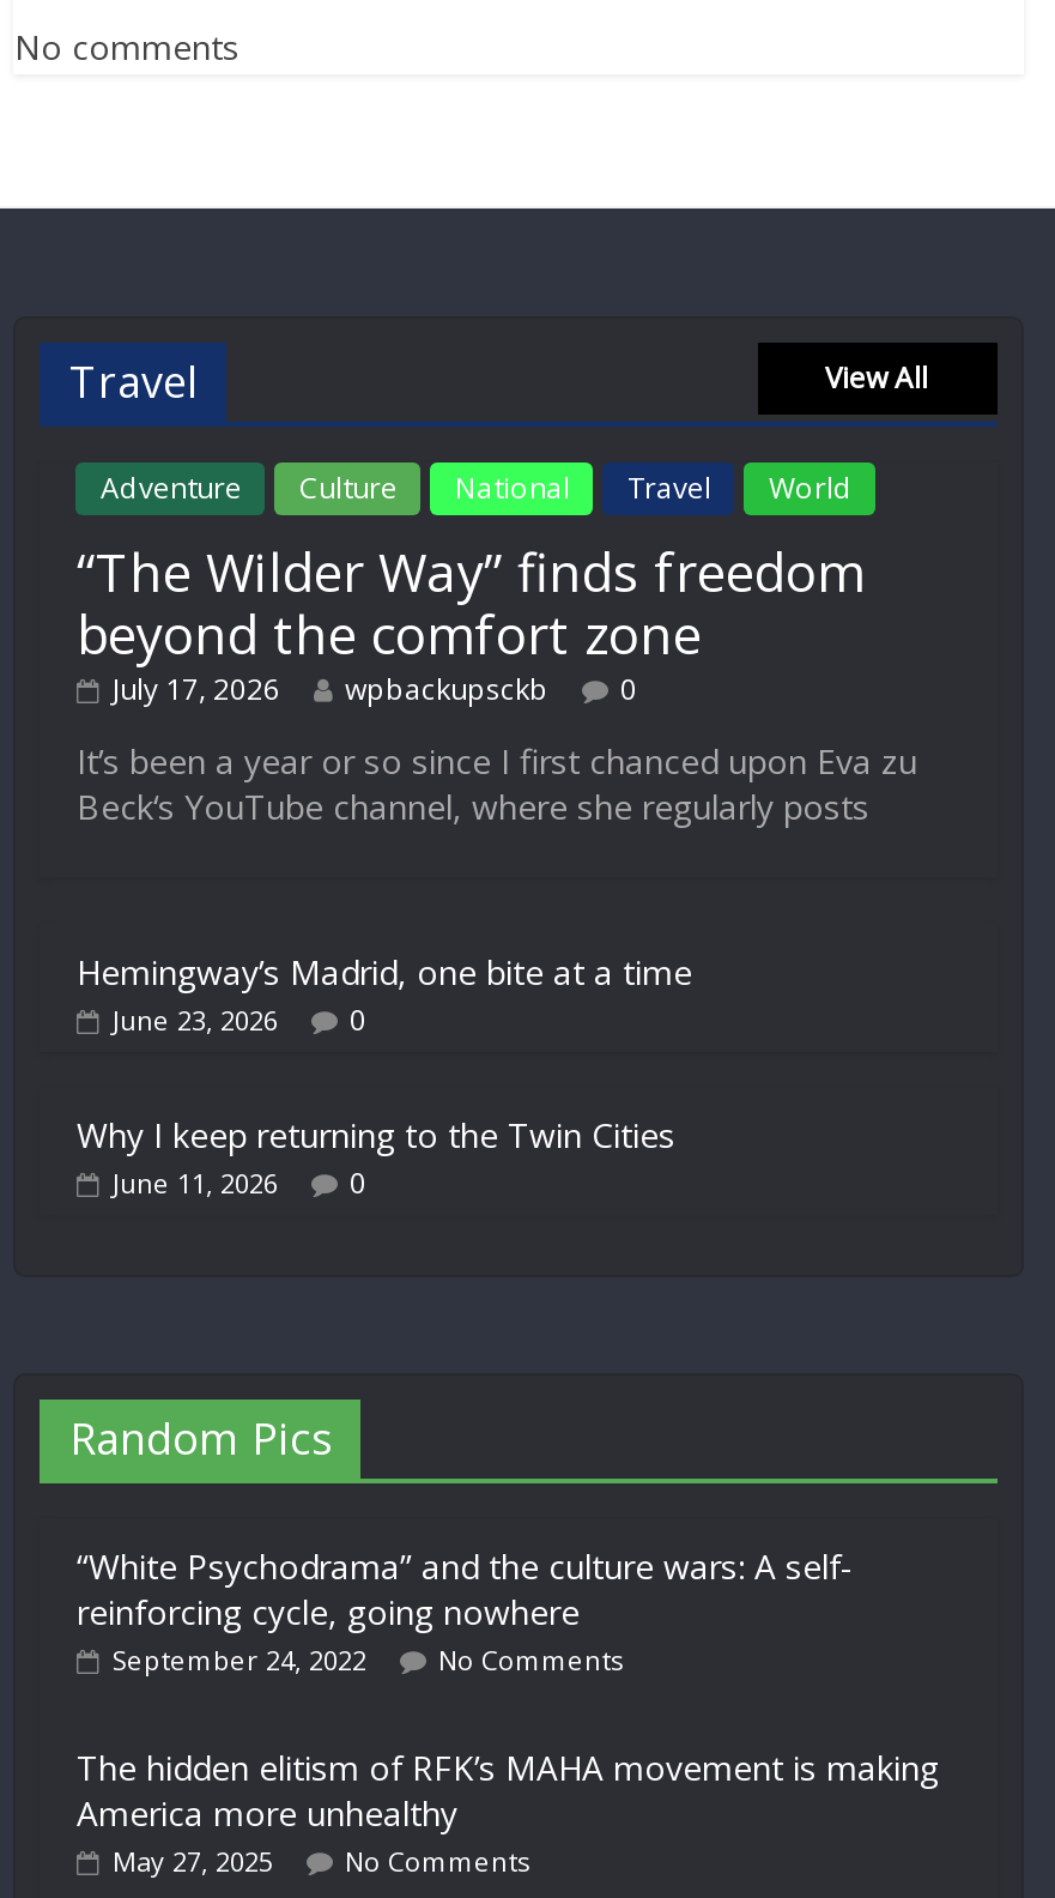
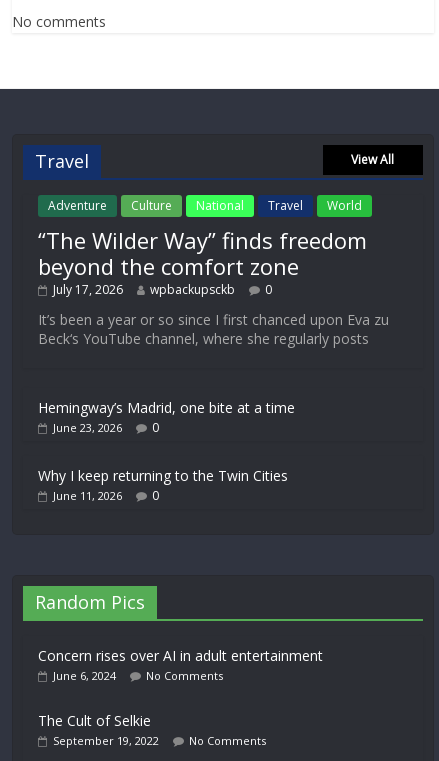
[76,1543,852,1678] “White Psychodrama” and the culture wars: A self- | reinforcing cycle, going nowhere | September 24, 2022 -> [38,646,323,683] Concern rises over AI in adult entertainment | June 6, 2024
[76,1745,939,1879] The hidden elitism of RFK’s MAHA movement is making | America more unhealthy | May 27, 2025 -> [38,711,159,748] The Cult of Selkie | September 19, 2022

